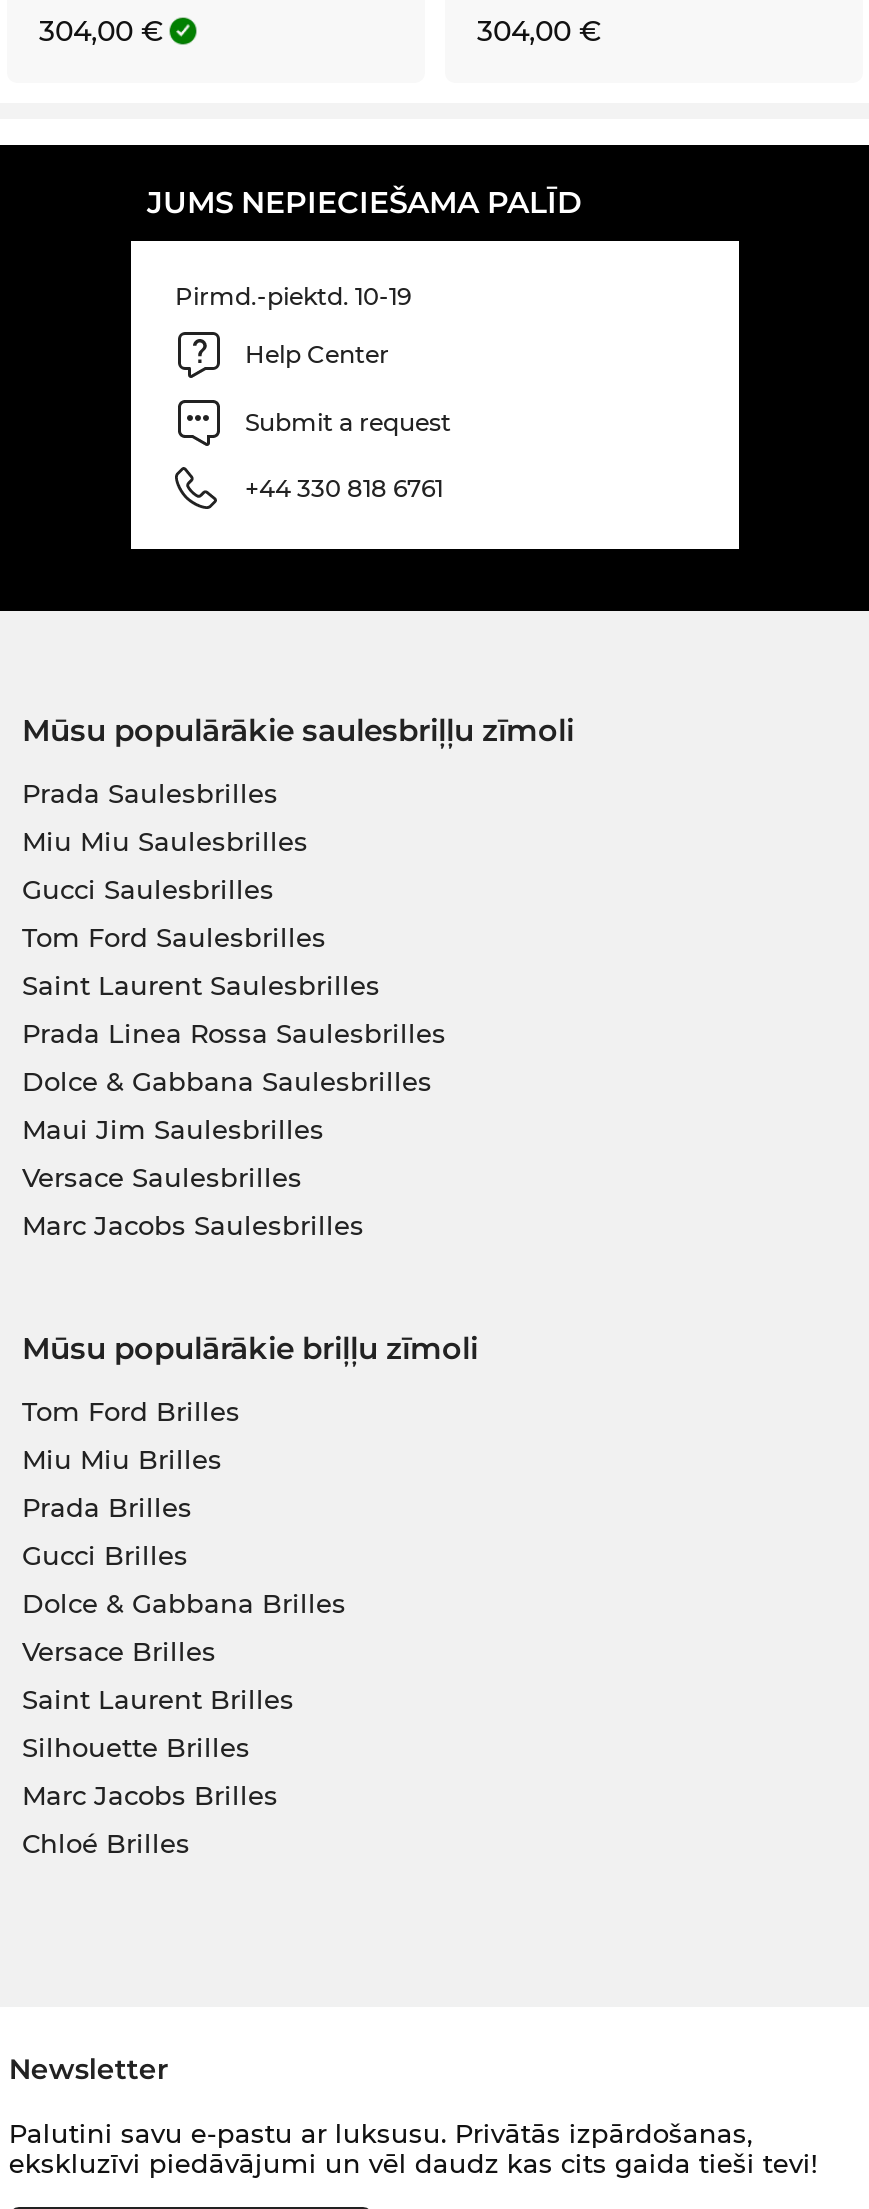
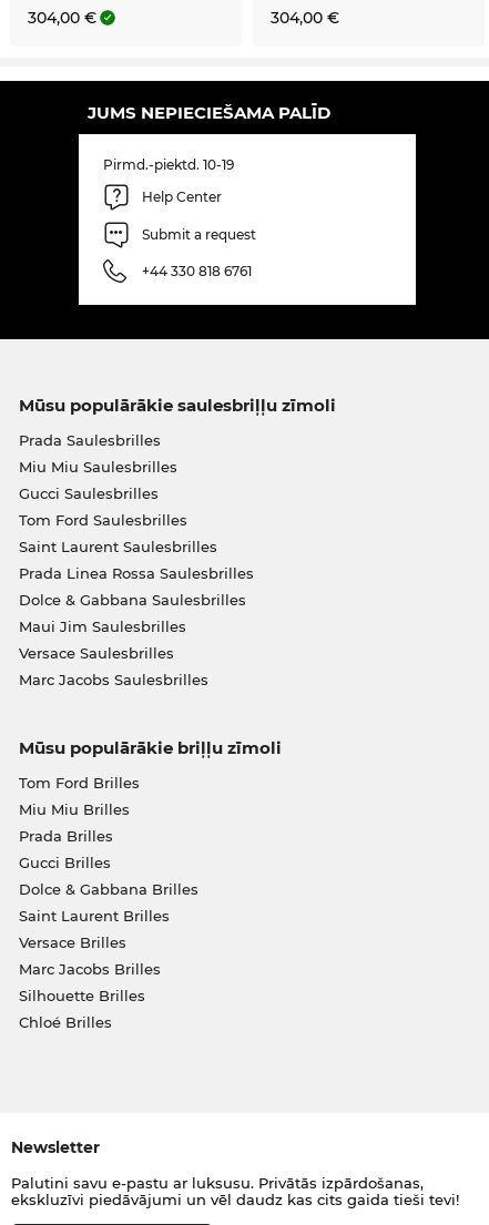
moved [22,1635,216,1667] -> [18,933,126,951]: Versace Brilles
moved [22,1683,294,1715] -> [18,907,169,924]: Saint Laurent Brilles
moved [22,1731,250,1763] -> [18,987,145,1004]: Silhouette Brilles
moved [22,1779,278,1811] -> [18,960,160,978]: Marc Jacobs Brilles

